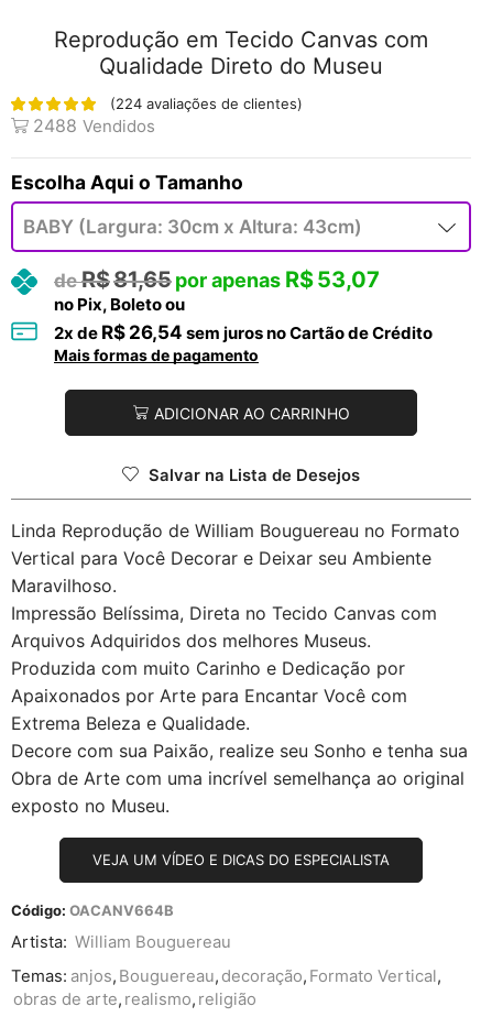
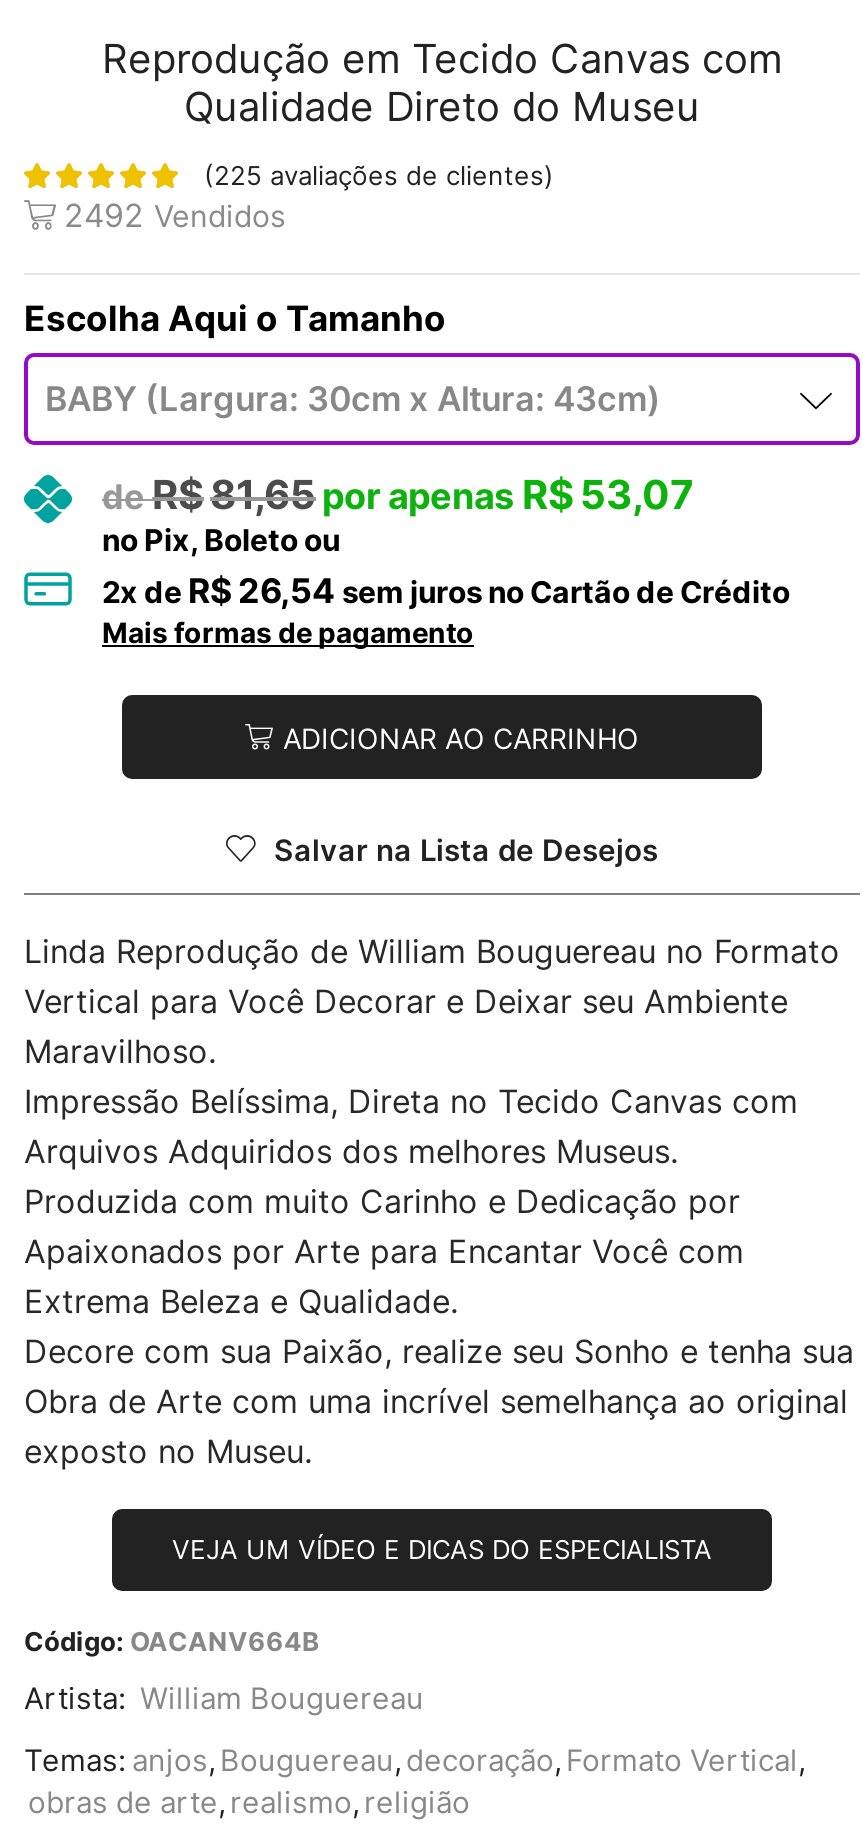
[110,95,303,113] (224 avaliações de clientes) -> [204,160,554,192] (225 avaliações de clientes)
[33,115,155,137] 2488 Vendidos -> [64,195,286,235] 2492 Vendidos

